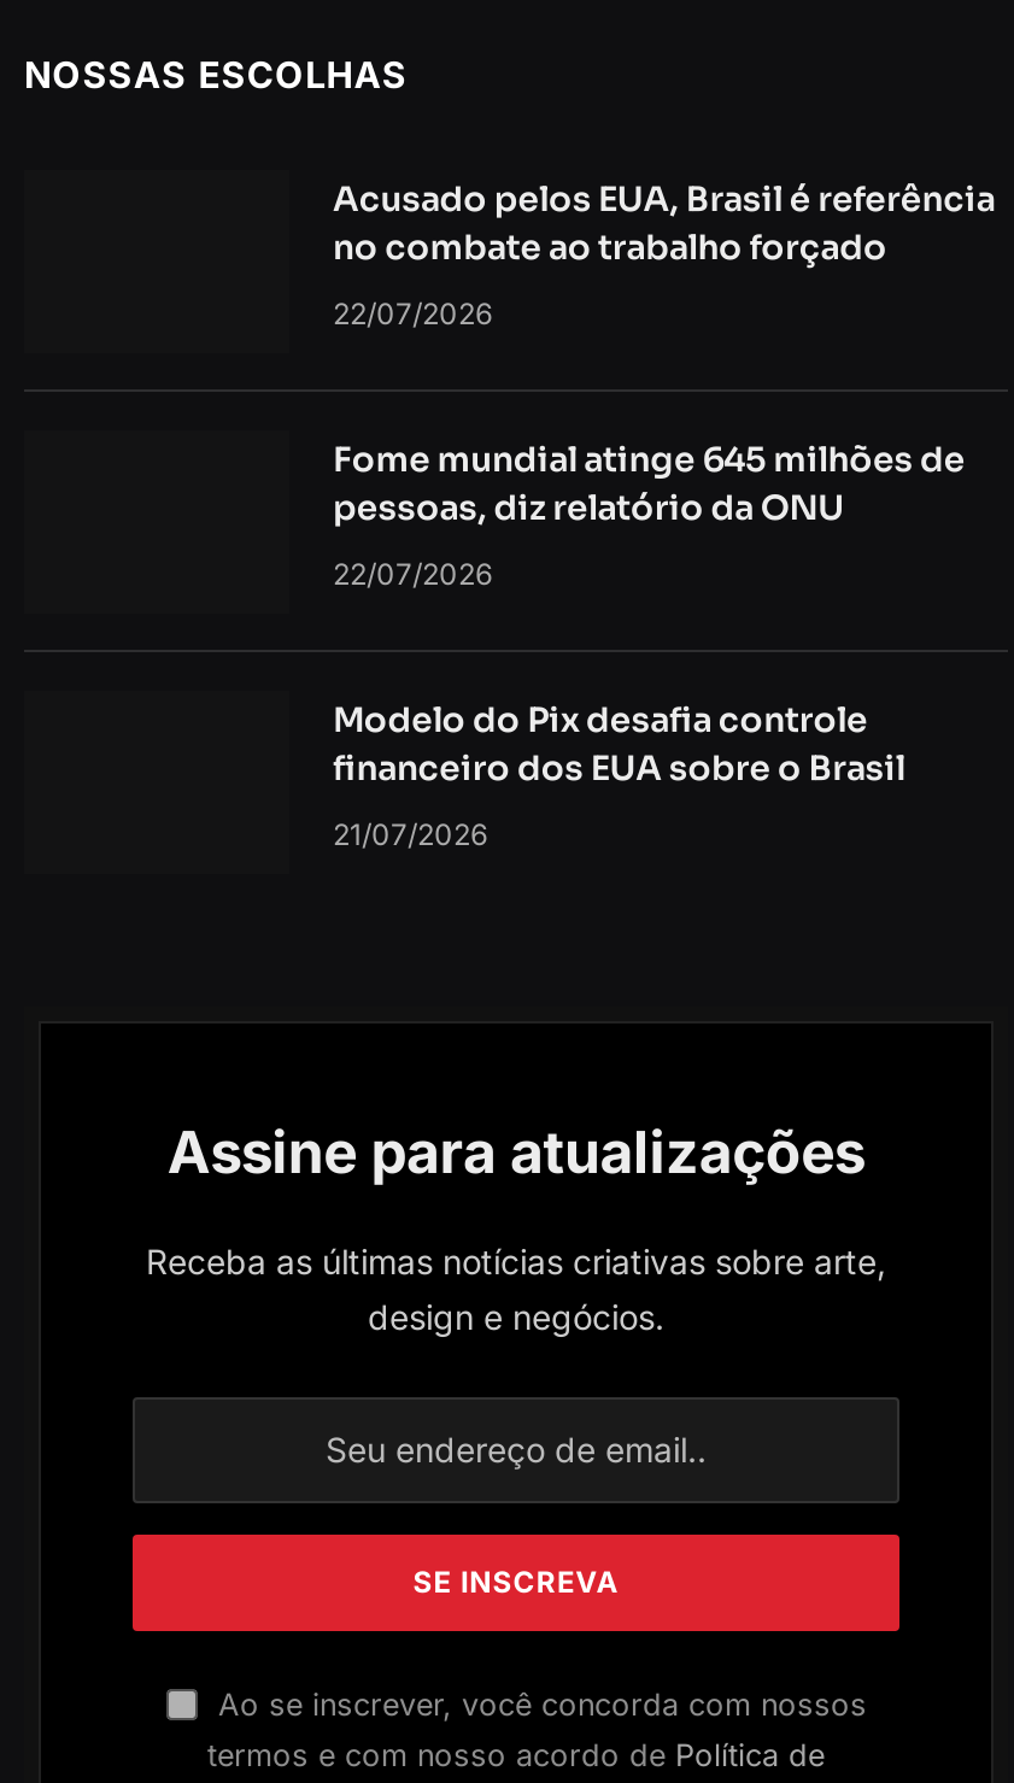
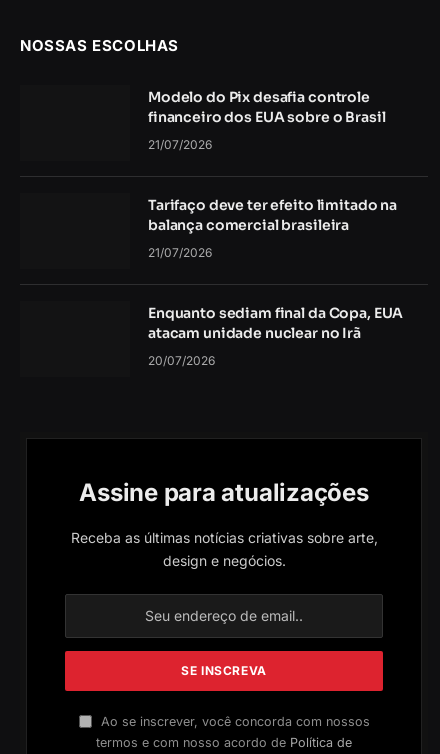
[333,176,995,591] Acusado pelos EUA, Brasil é referência | no combate ao trabalho forçado | 22/07/2026 | Fome mundial atinge 645 milhões de | pessoas, diz relatório da ONU | 22/07/2026 -> none
moved [333,697,905,852] -> [148,88,385,152]: Modelo do Pix desafia controle | financeiro dos EUA sobre o Brasil | 21/07/2026
none -> [148,196,403,368] Tarifaço deve ter efeito limitado na | balança comercial brasileira | 21/07/2026 | Enquanto sediam final da Copa, EUA | atacam unidade nuclear no Irã | 20/07/2026

